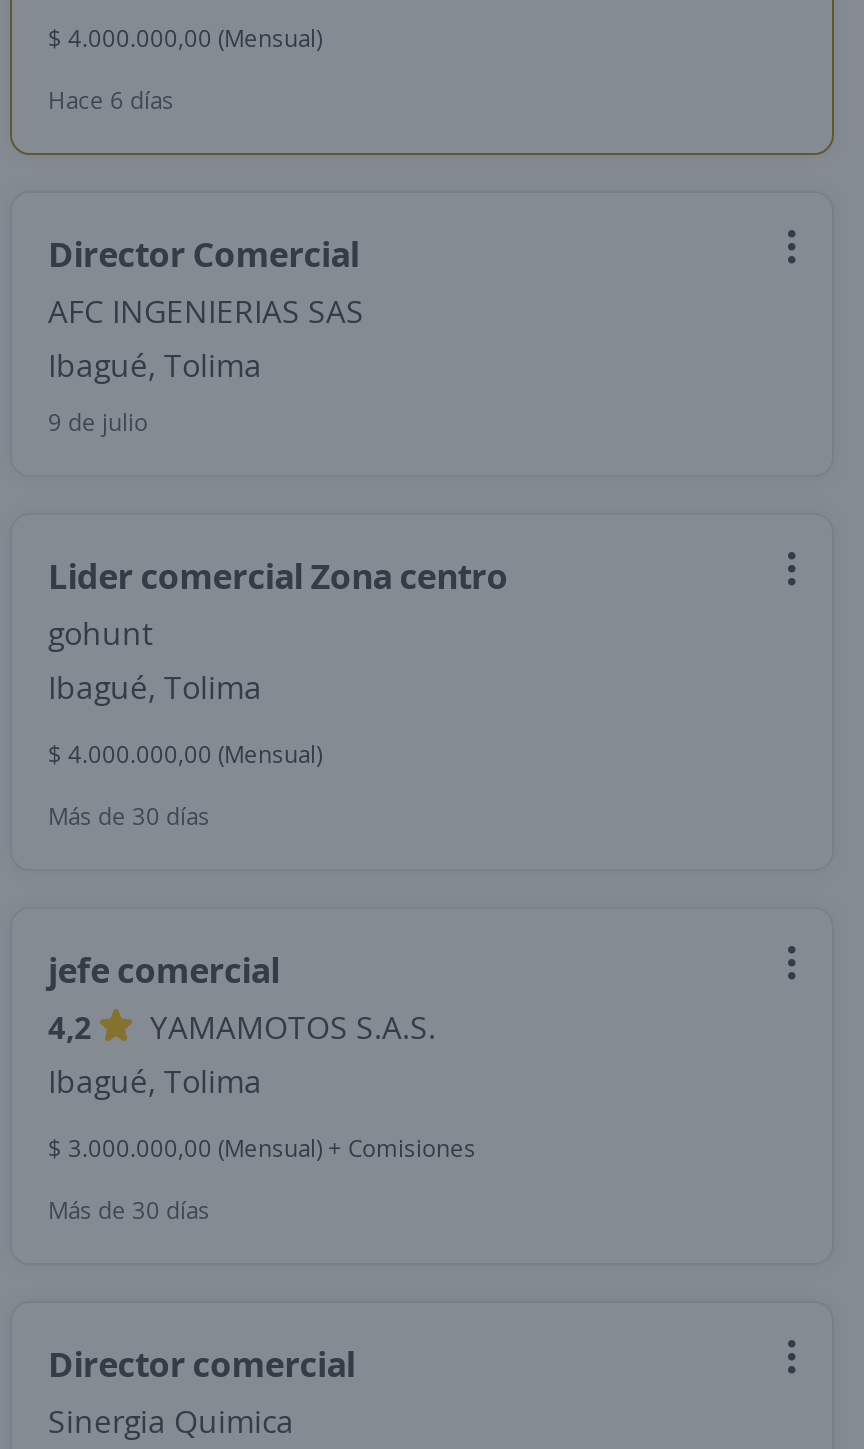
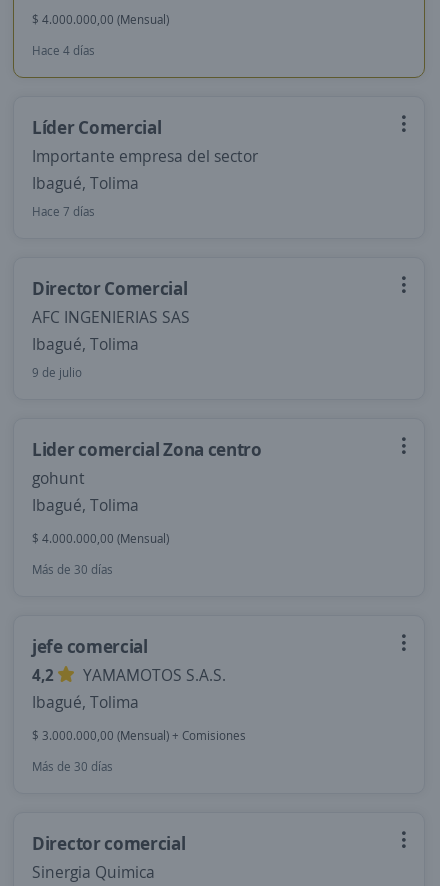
[48,83,174,117] Hace 6 días -> [32,42,258,220] Hace 4 días | Líder Comercial | Importante empresa del sector | Ibagué, Tolima | Hace 7 días

